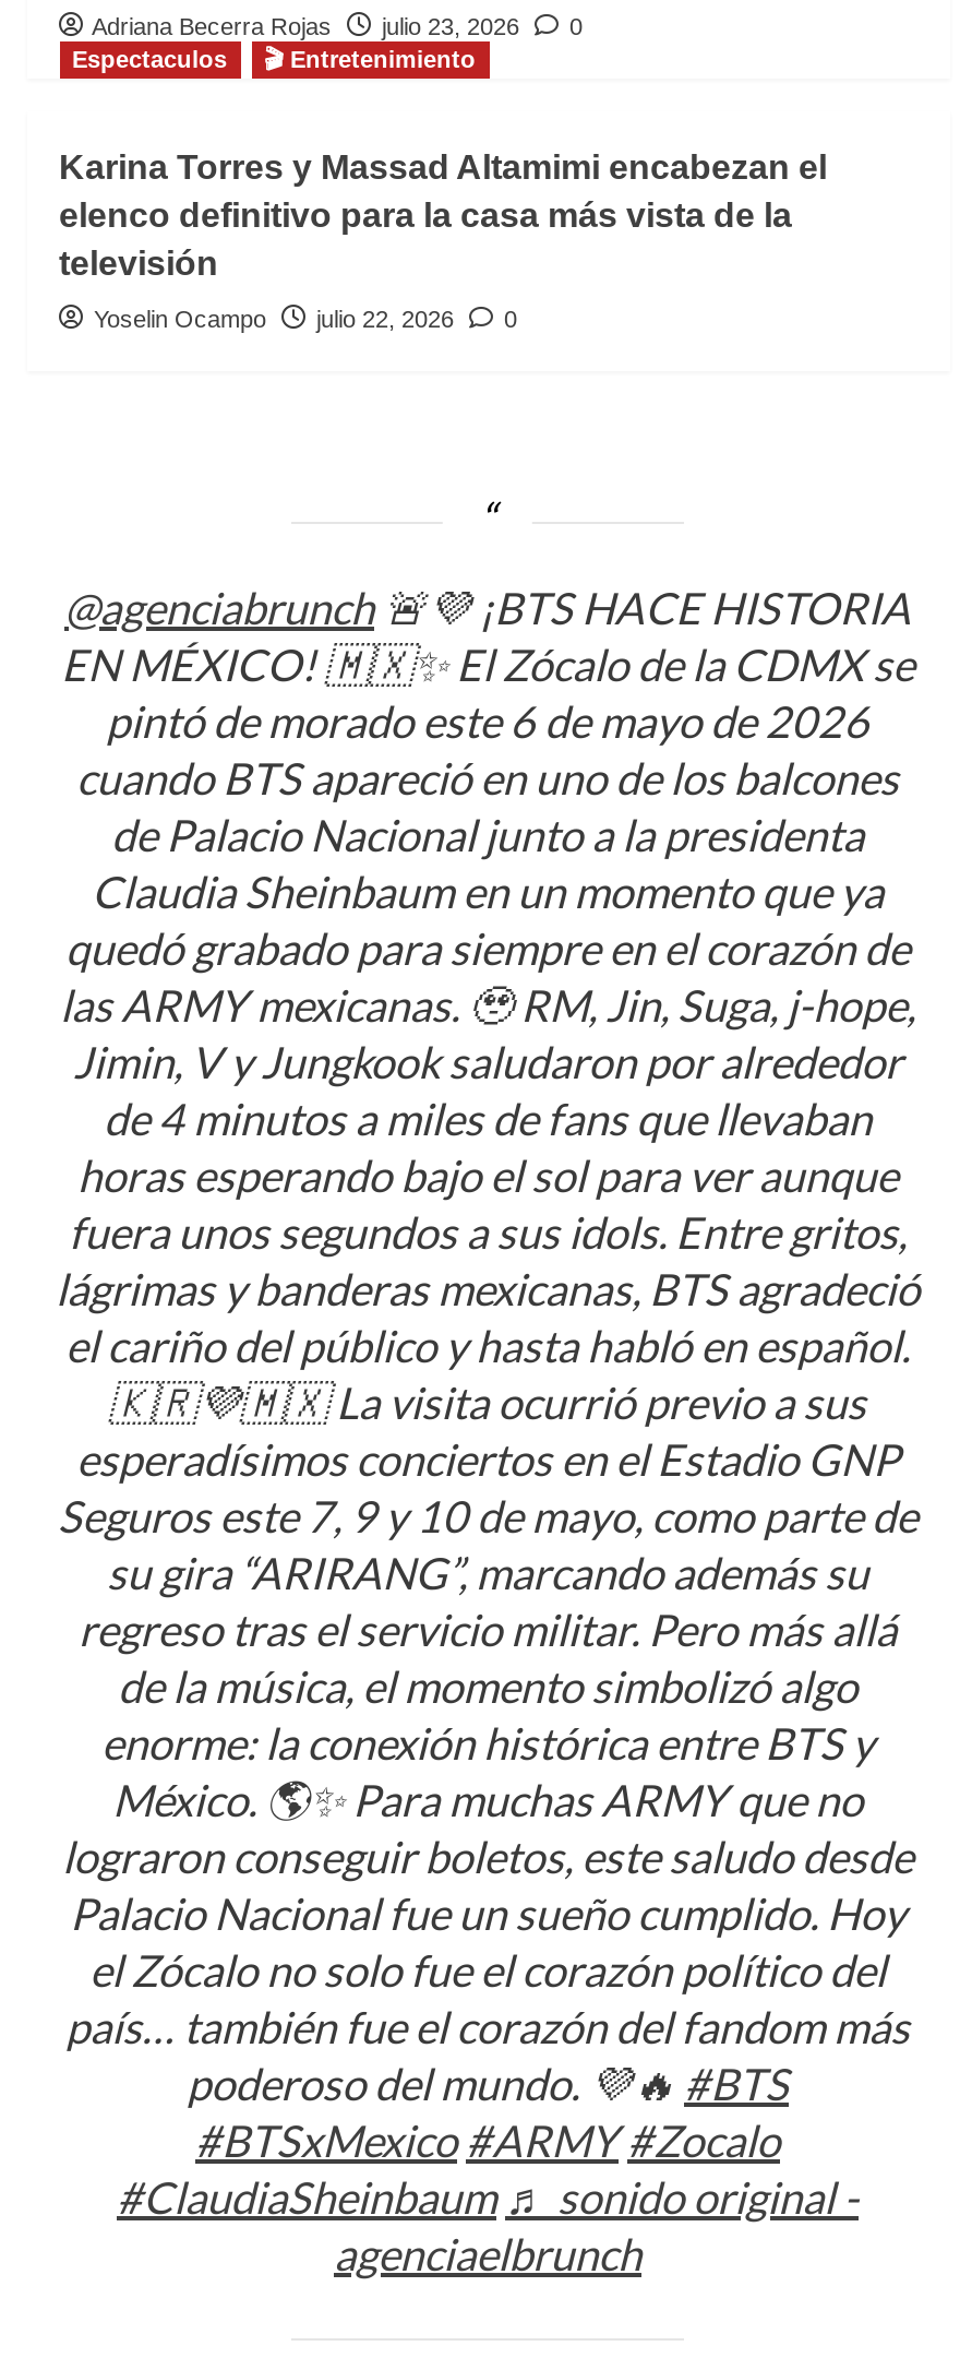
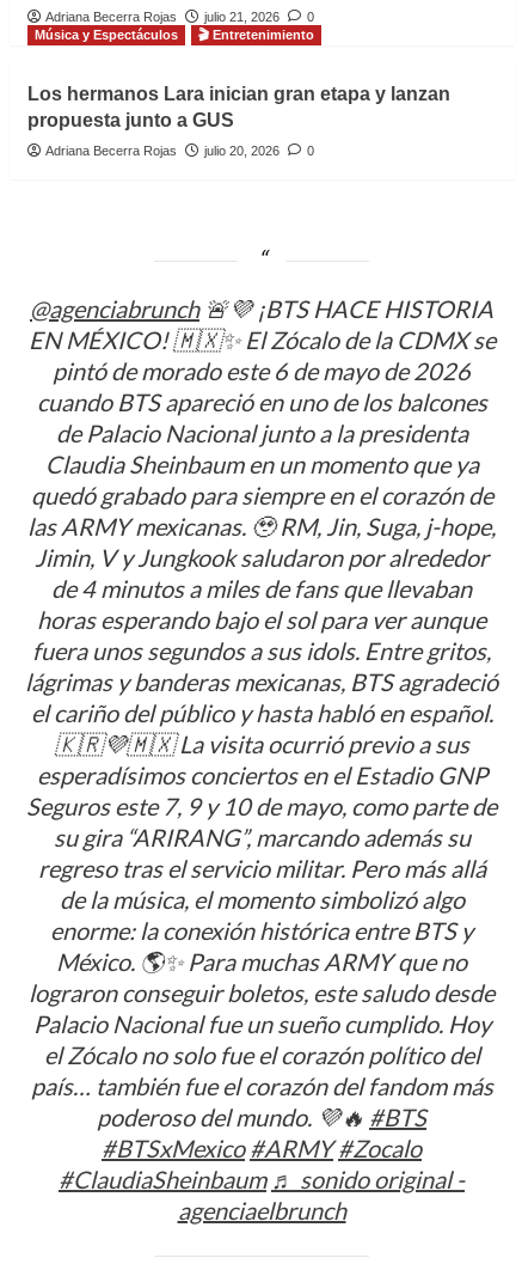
[92,14,583,41] Adriana Becerra Rojas julio 23, 2026 0 -> [45,9,314,23] Adriana Becerra Rojas julio 21, 2026 0
[72,47,227,73] Espectaculos -> [34,27,177,41] Música y Espectáculos
[59,150,827,283] Karina Torres y Massad Altamimi encabezan el | elenco definitivo para la casa más vista de la | televisión -> [27,83,450,130] Los hermanos Lara inician gran etapa y lanzan | propuesta junto a GUS
[94,307,454,333] Yoselin Ocampo | julio 22, 2026 -> [45,143,279,157] Adriana Becerra Rojas | julio 20, 2026

